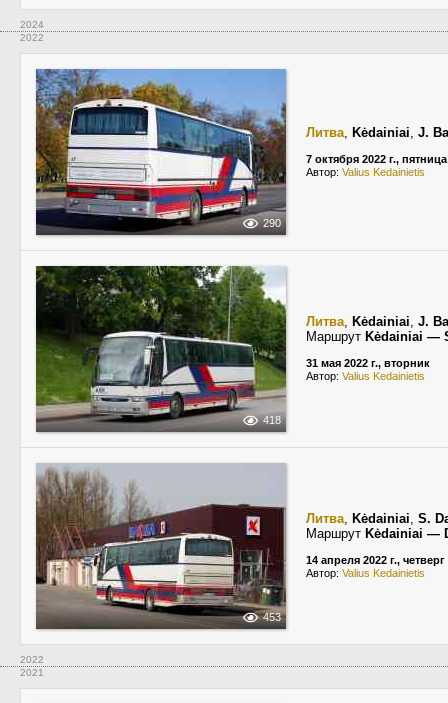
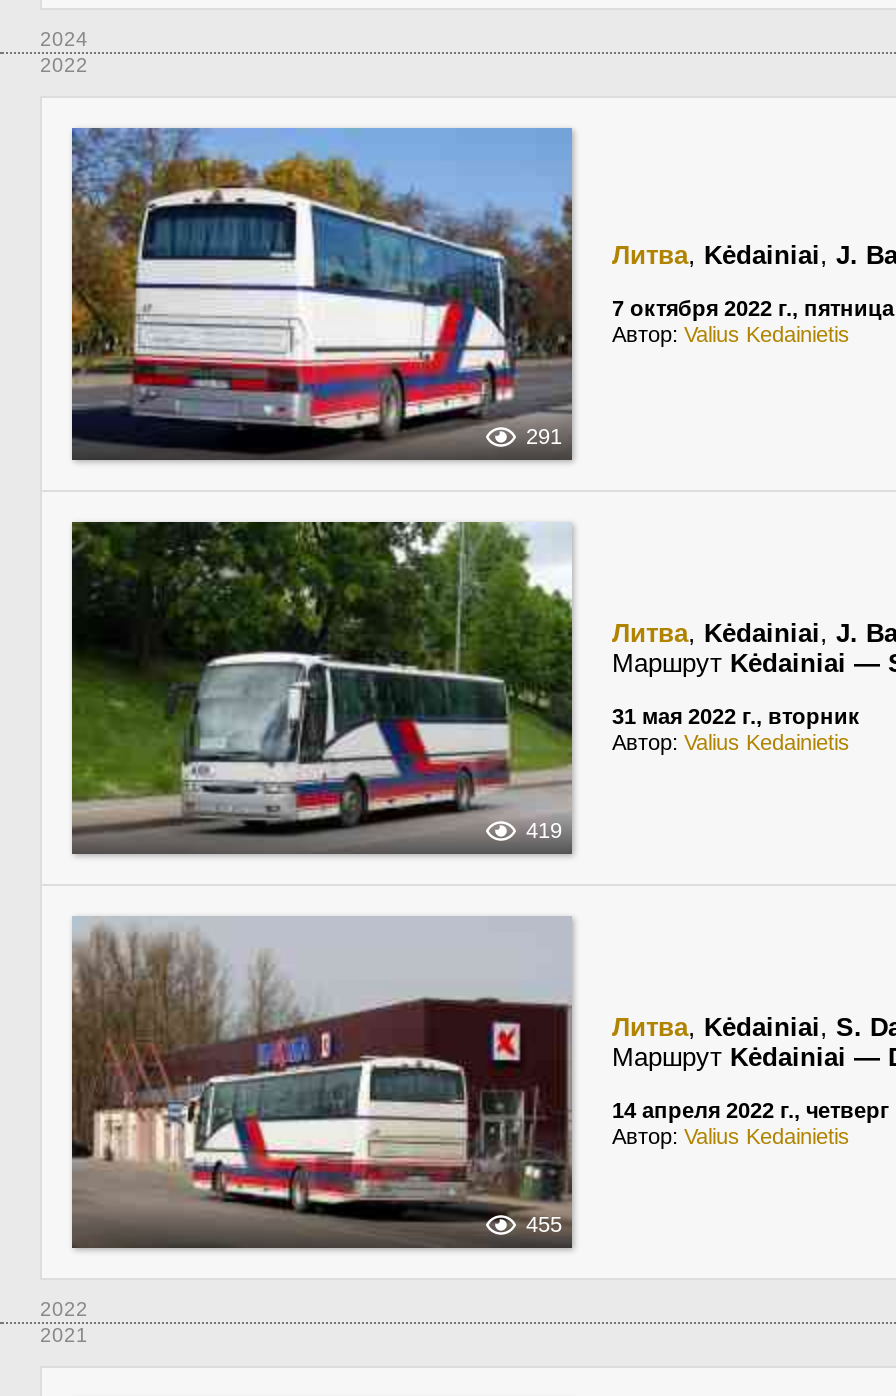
[263,217,281,229] 290 -> [526,424,562,448] 291
[263,414,281,426] 418 -> [526,818,562,842] 419
[263,611,281,623] 453 -> [526,1212,562,1236] 455

